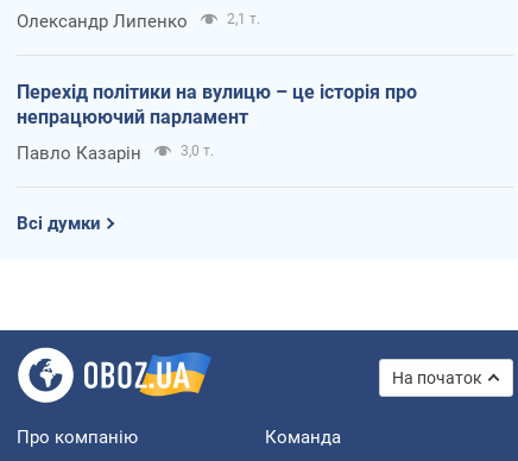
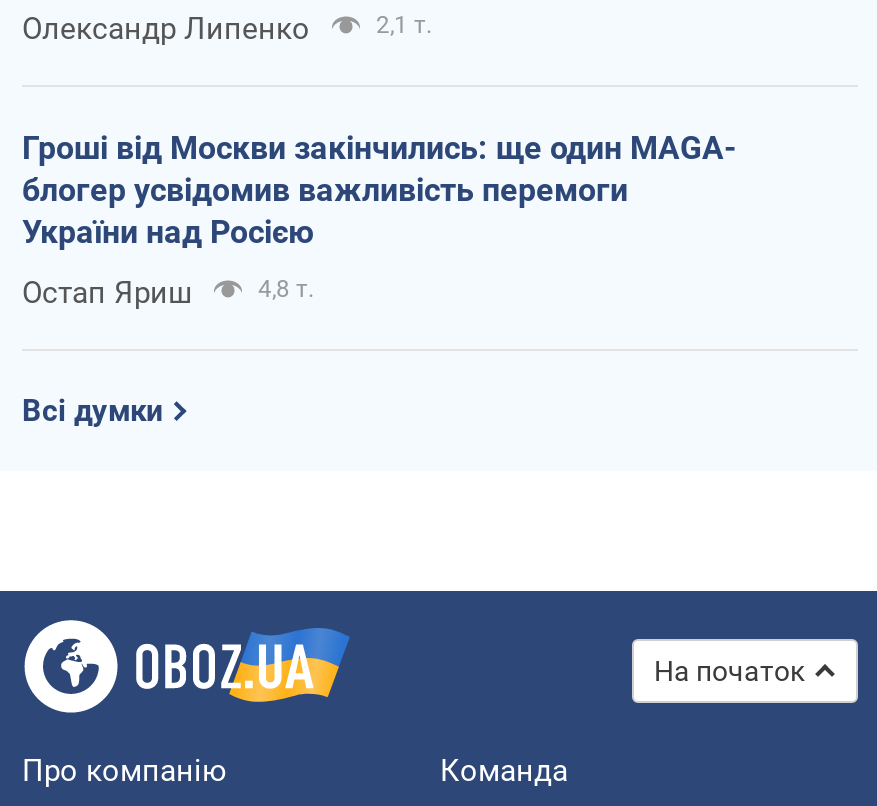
[17,80,417,128] Перехід політики на вулицю – це історія про | непрацюючий парламент -> [22,128,736,250] Гроші від Москви закінчились: ще один MAGA- | блогер усвідомив важливість перемоги | України над Росією
[17,142,214,164] Павло Казарін | 3,0 т. -> [22,274,314,310] Остап Яриш | 4,8 т.

